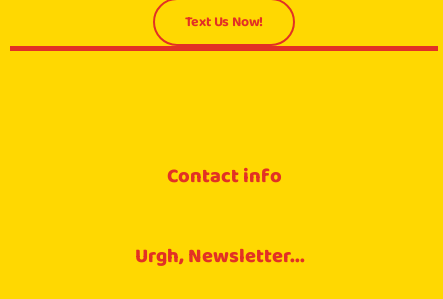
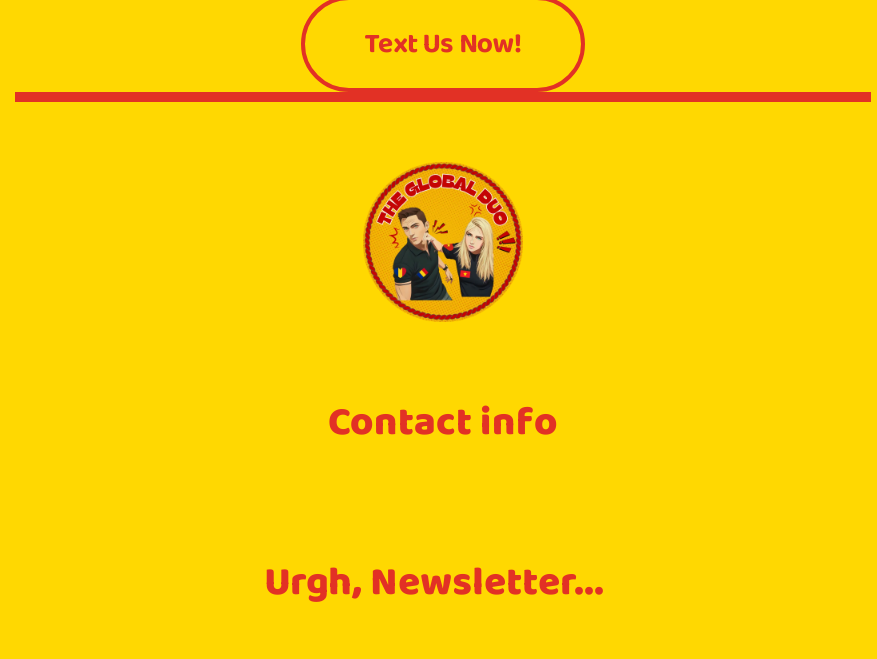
none -> [363,162,523,324] [image]

